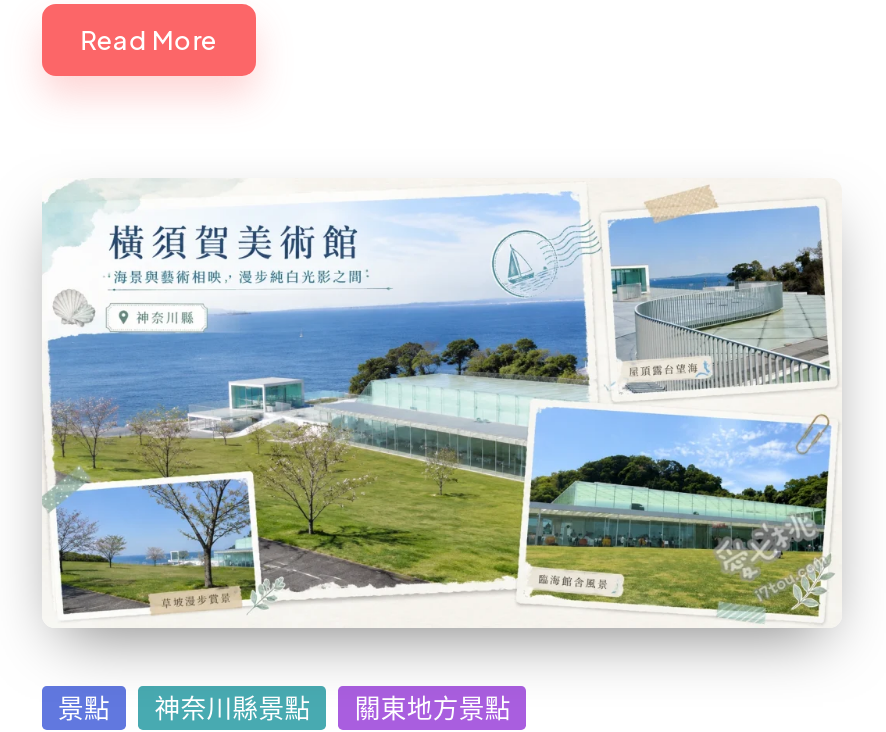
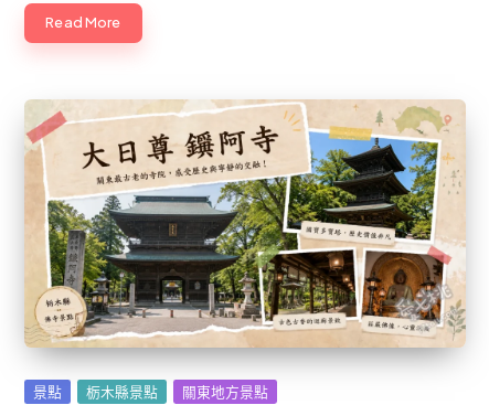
[42,180,842,724] [image] | 神奈川縣景點 -> [24,99,466,401] [image] | 栃木縣景點

